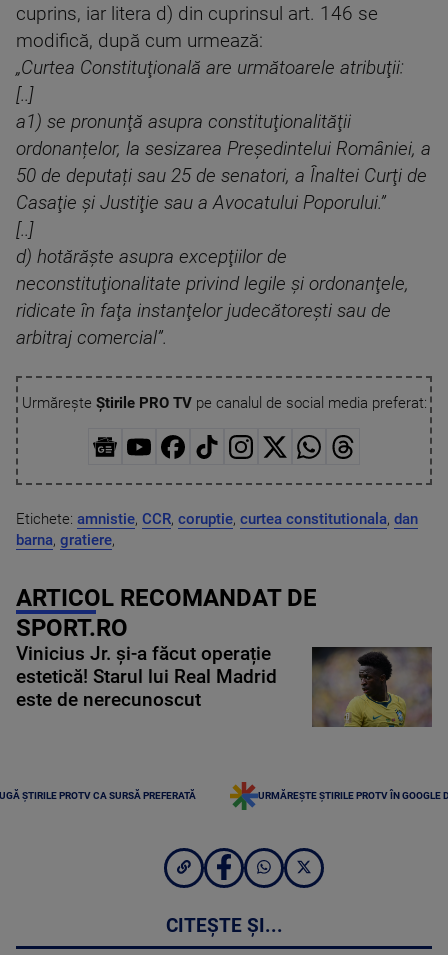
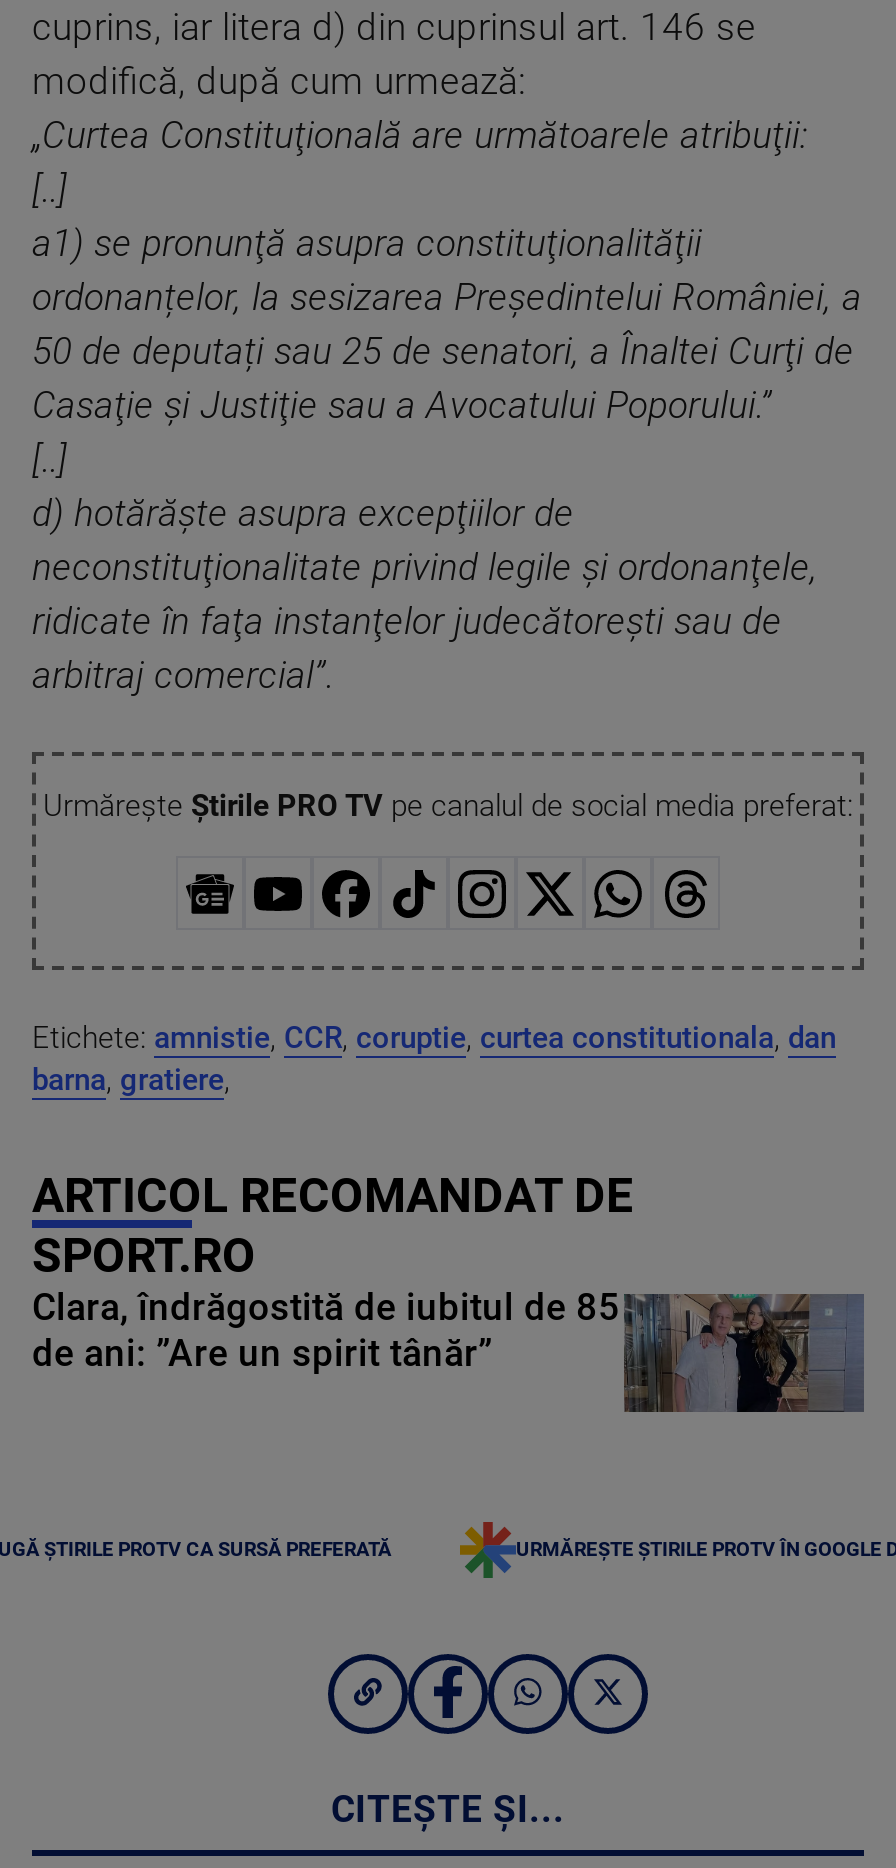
[16,643,432,728] [image] | Vinicius Jr. și-a făcut operație | estetică! Starul lui Real Madrid | este de nerecunoscut -> [32,1286,864,1414] [image] | Clara, îndrăgostită de iubitul de 85 | de ani: ”Are un spirit tânăr”

